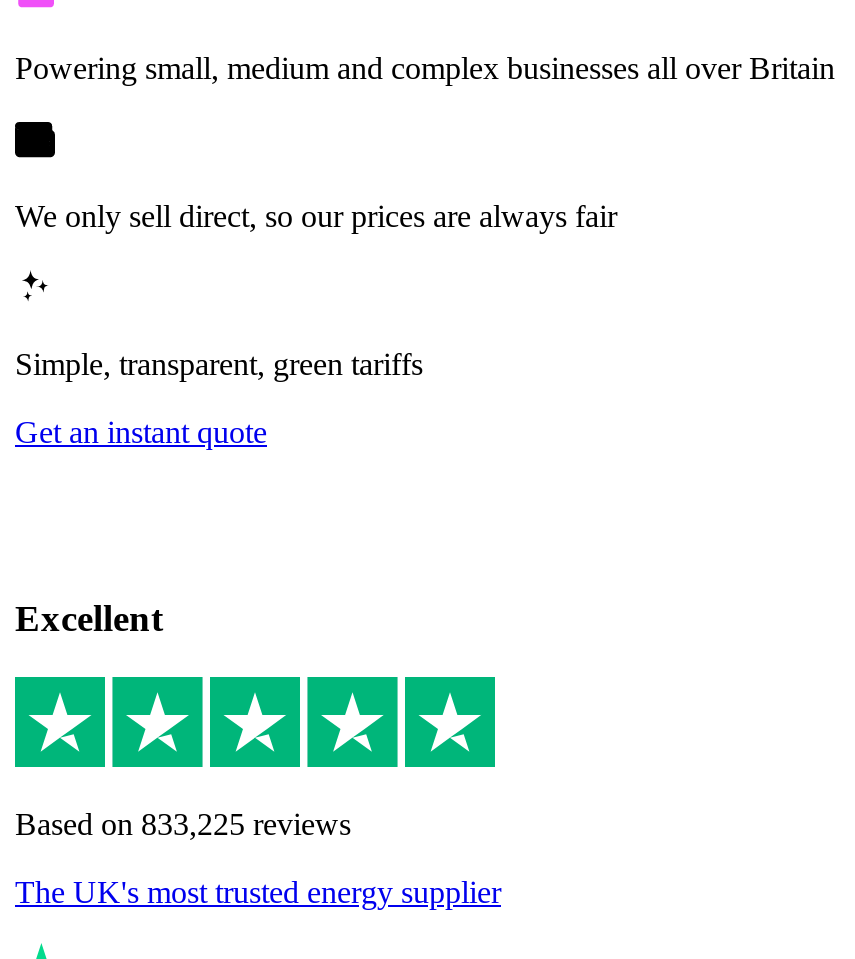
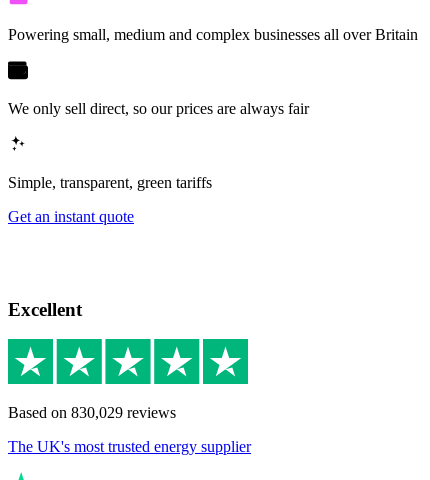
[15,808,351,842] Based on 833,225 reviews -> [8,404,176,421] Based on 830,029 reviews

